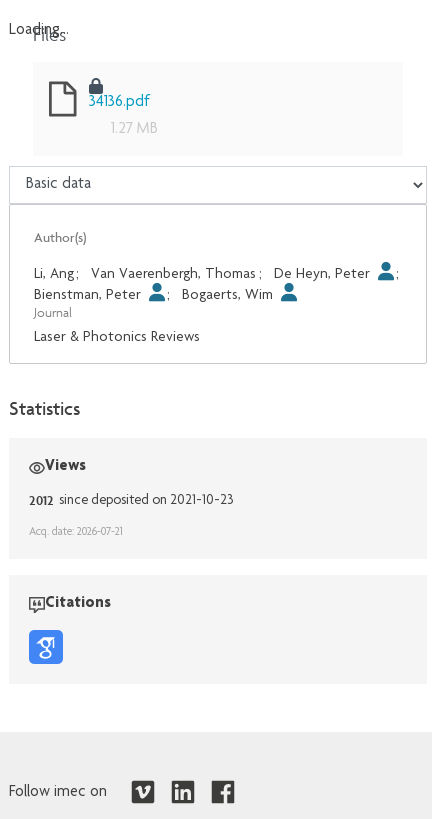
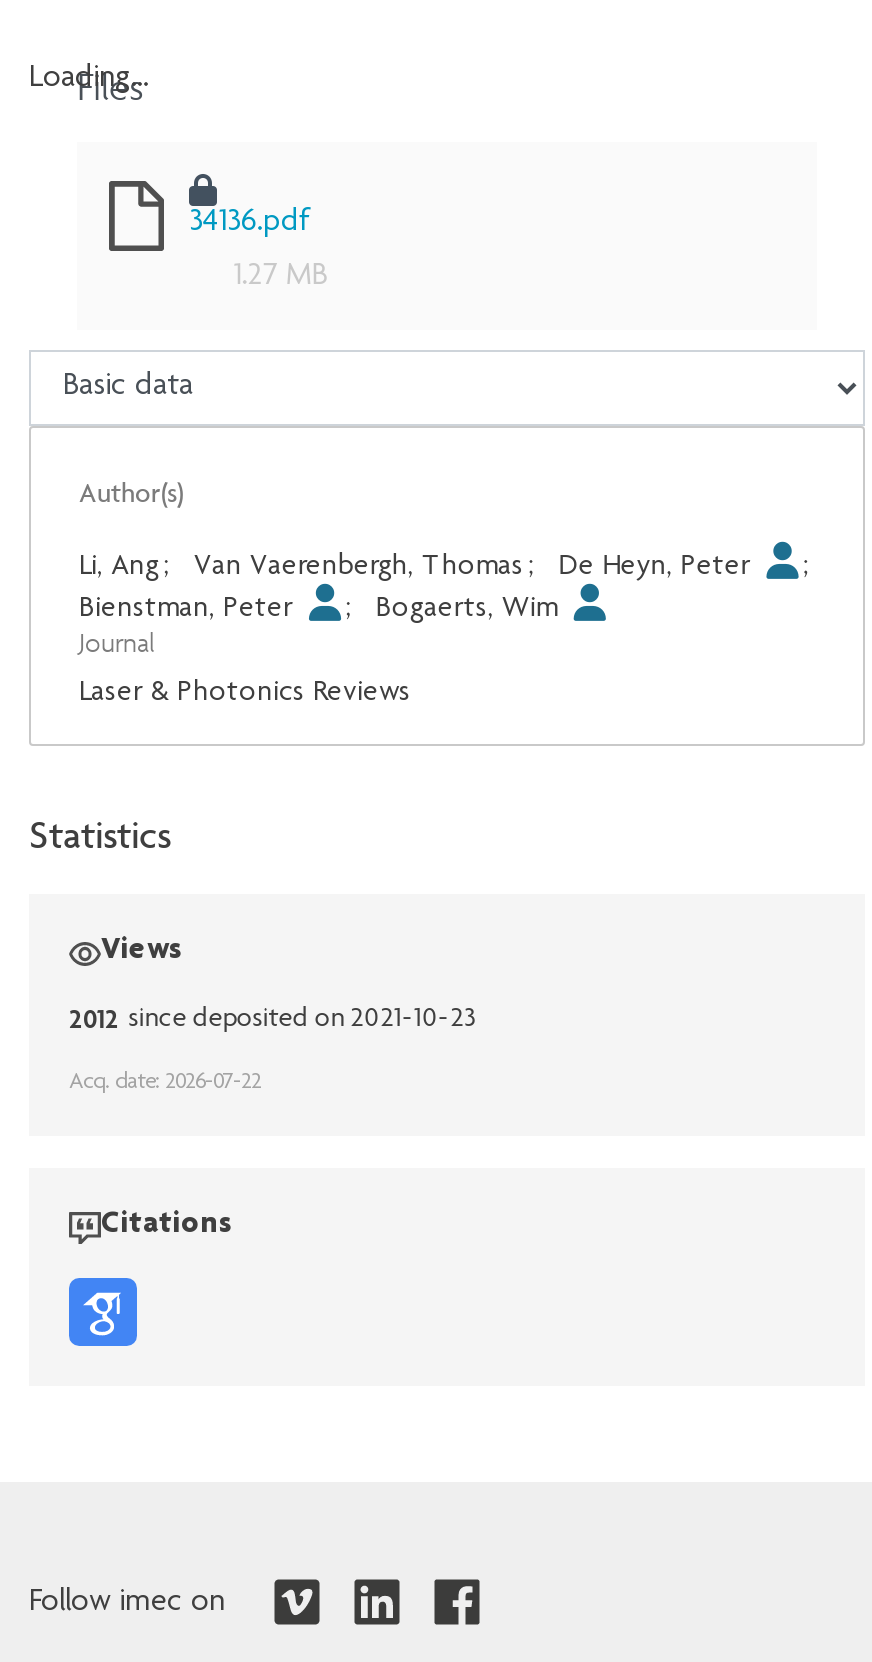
[29,526,123,538] Acq. date: 2026-07-21 -> [69,1070,261,1094] Acq. date: 2026-07-22

